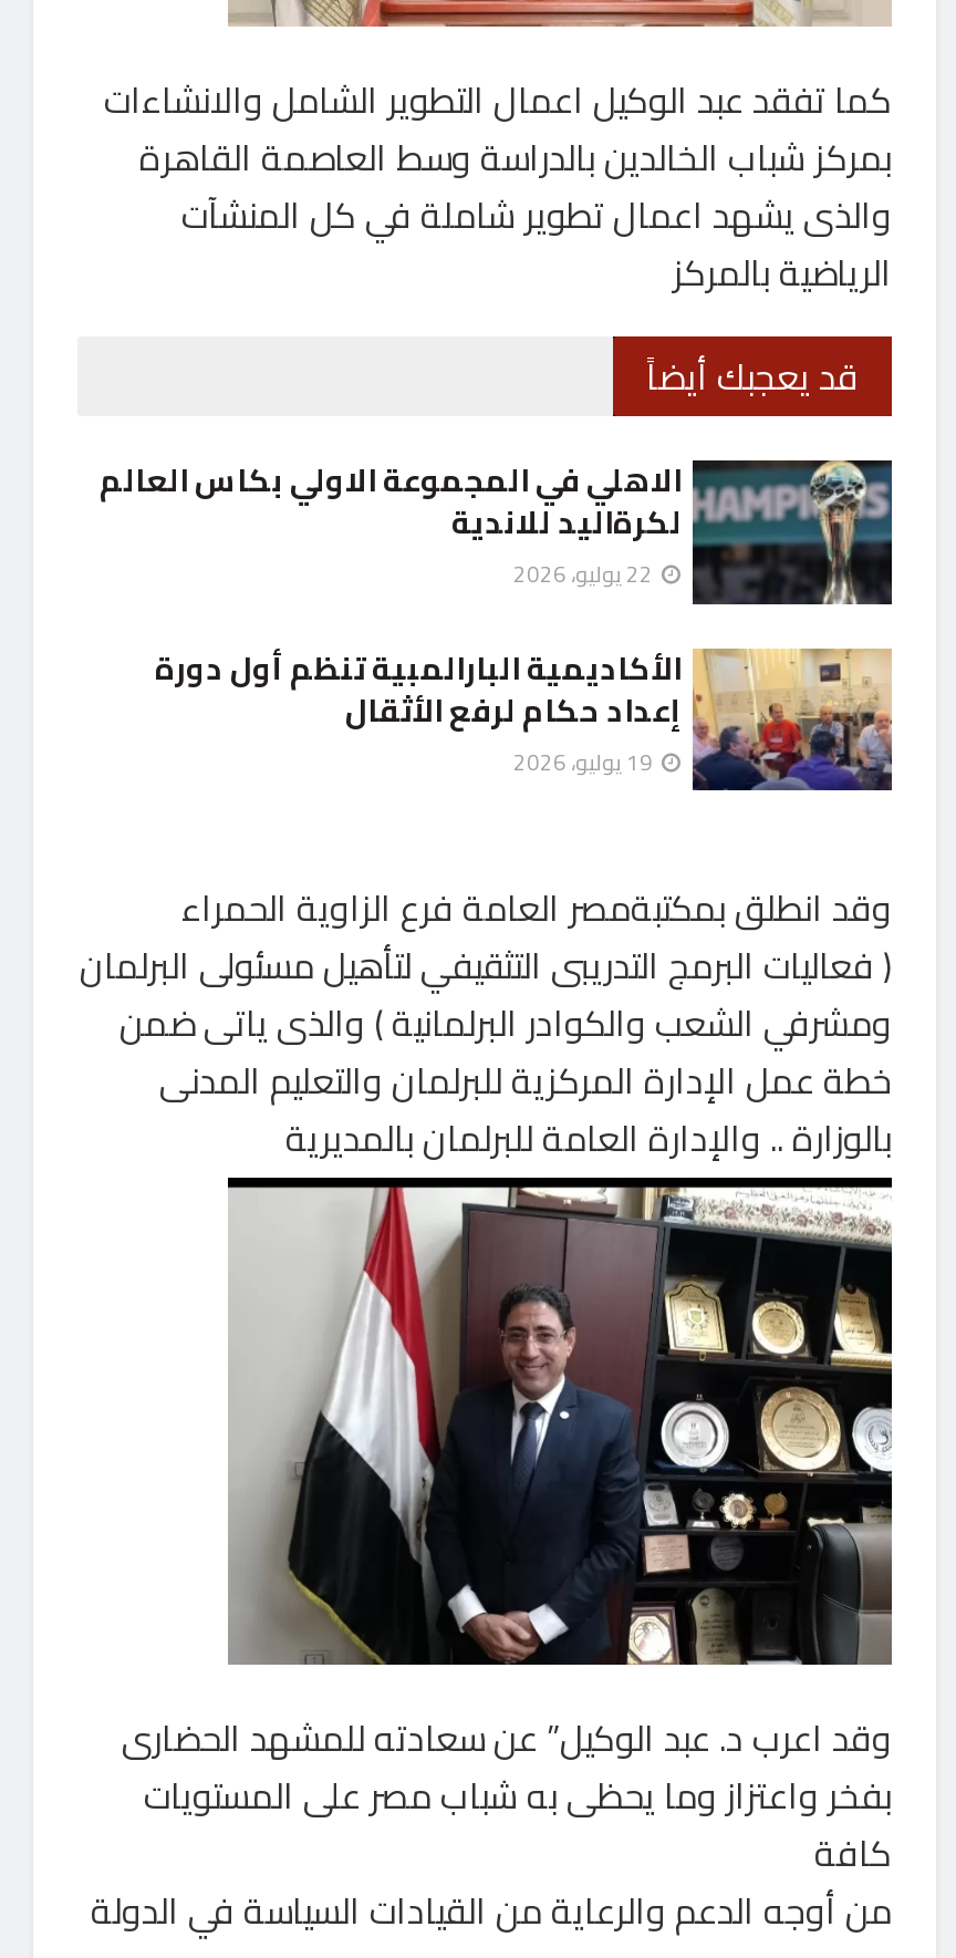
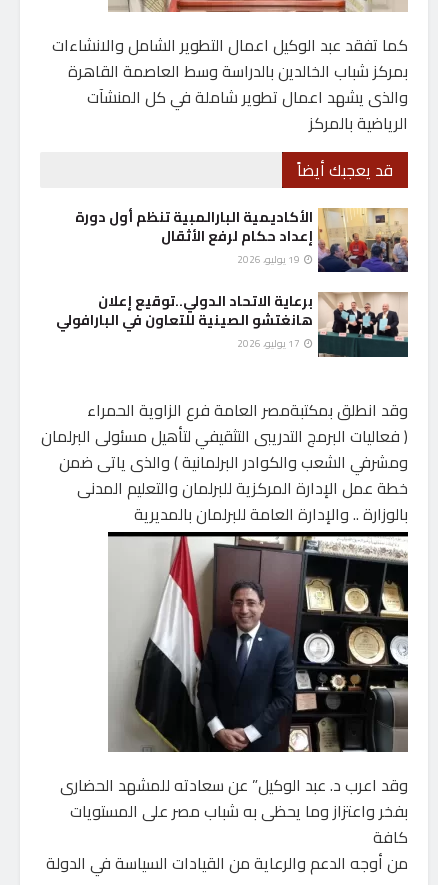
[100,452,894,604] [image] | الاهلي في المجموعة الاولي بكاس العالم | لكرةاليد للاندية -> none
moved [155,638,896,792] -> [75,204,410,274]: [image] | الأكاديمية البارالمبية تنظم أول دورة | إعداد حكام لرفع الأثقال
none -> [56,288,408,358] [image] | برعاية الاتحاد الدولي..توقيع إعلان | هانغتشو الصينية للتعاون في البارافولي

